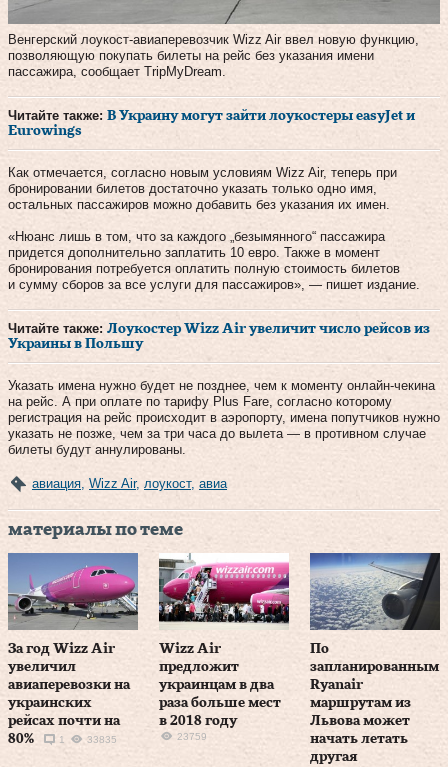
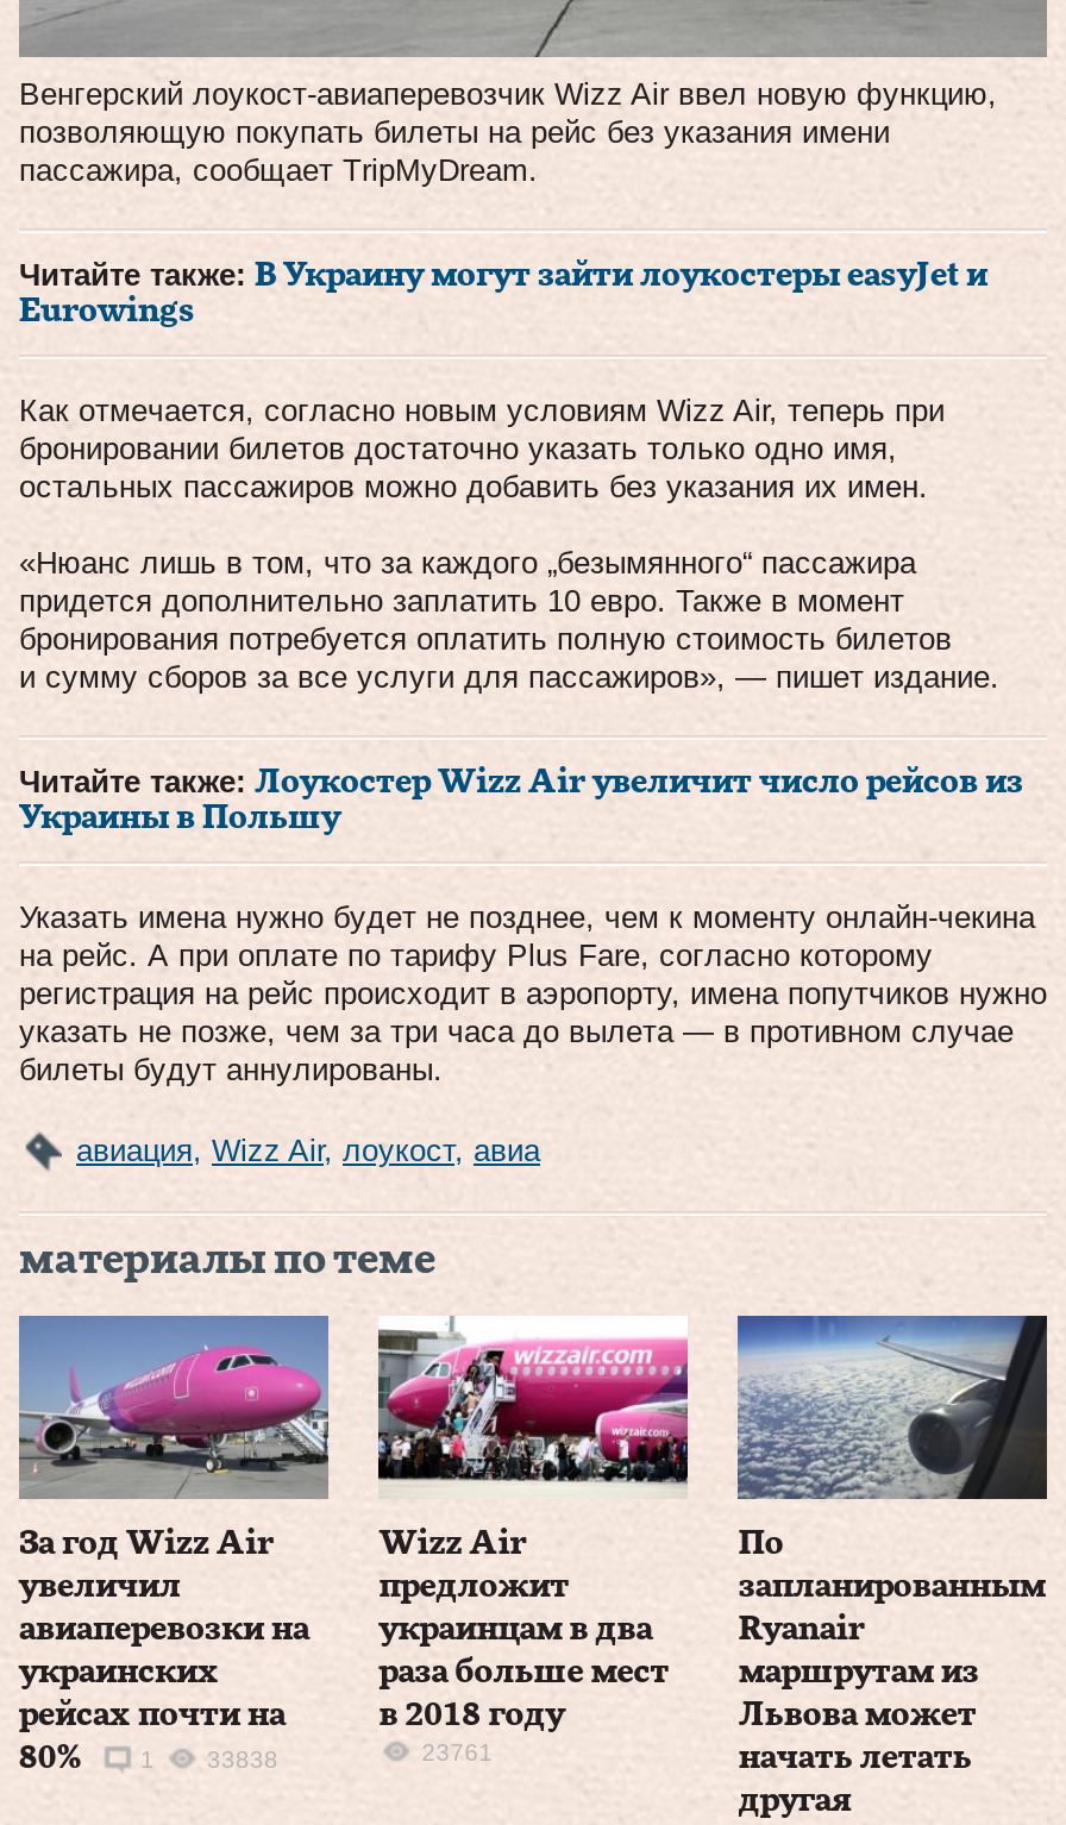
[59,734,117,745] 1 33835 -> [140,1747,278,1774] 1 33838
[177,731,207,742] 23759 -> [422,1740,493,1766] 23761

